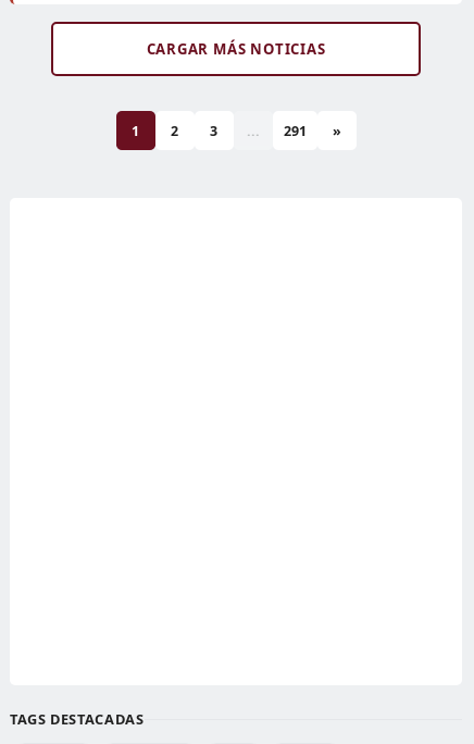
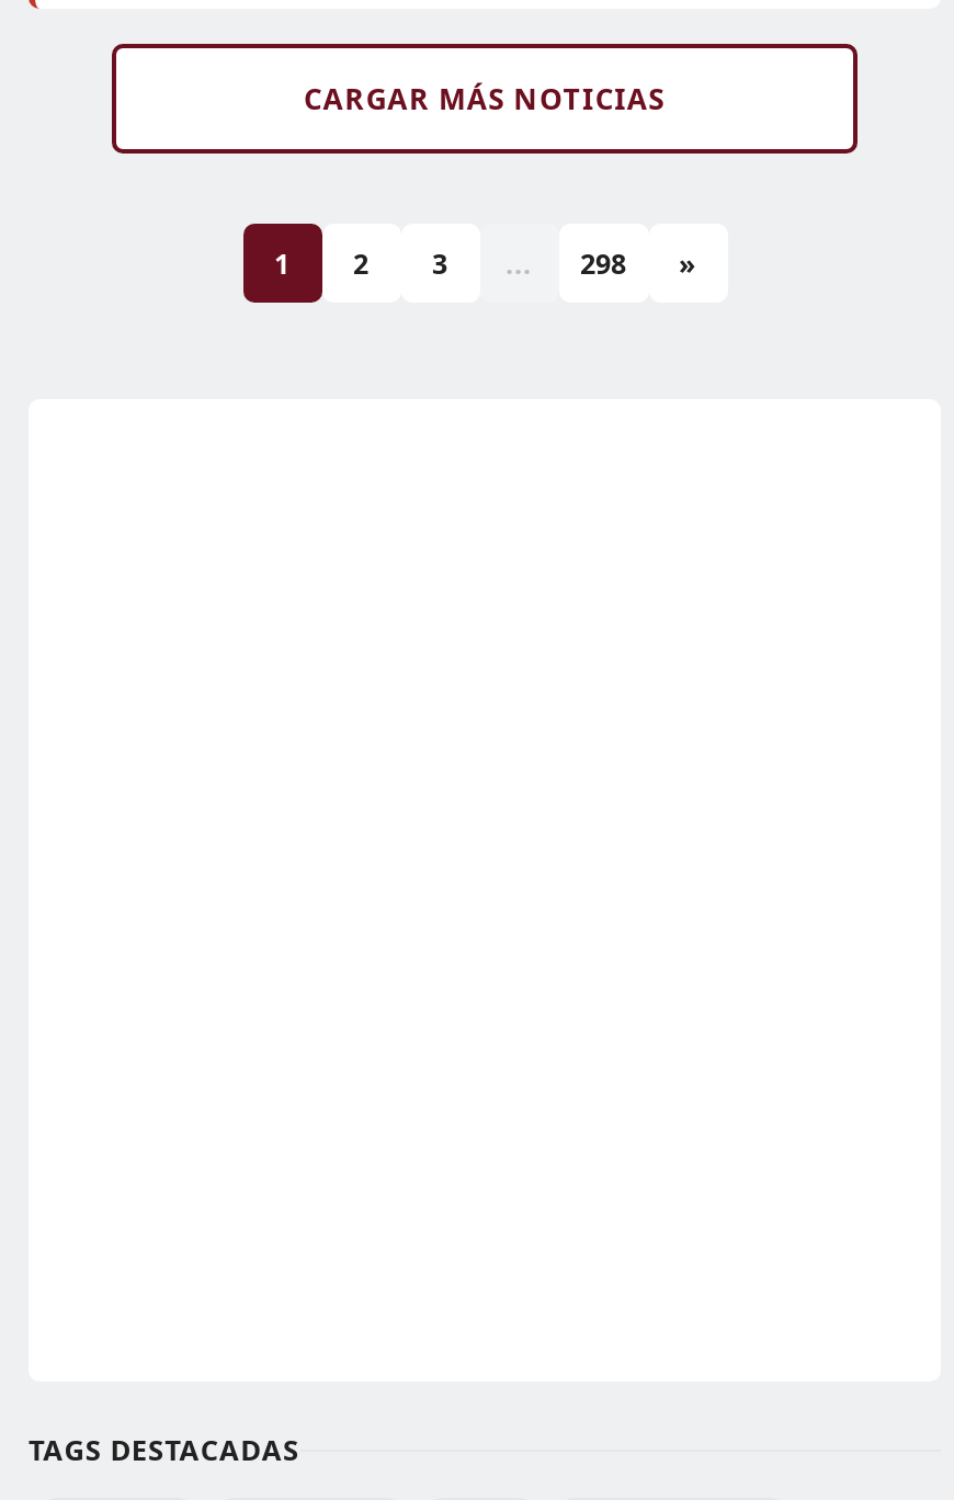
[283,121,306,140] 291 -> [580,245,626,282] 298

